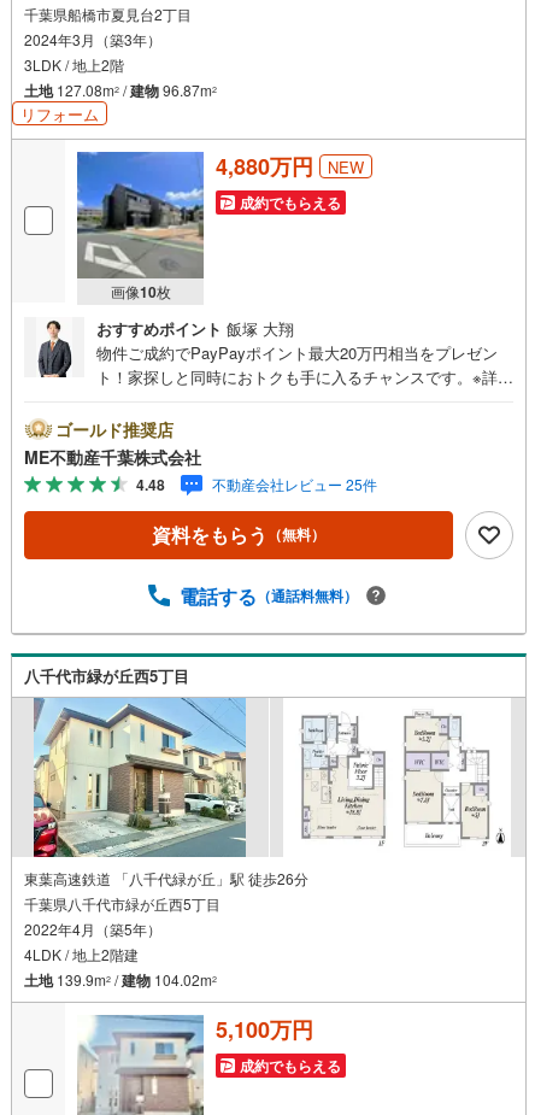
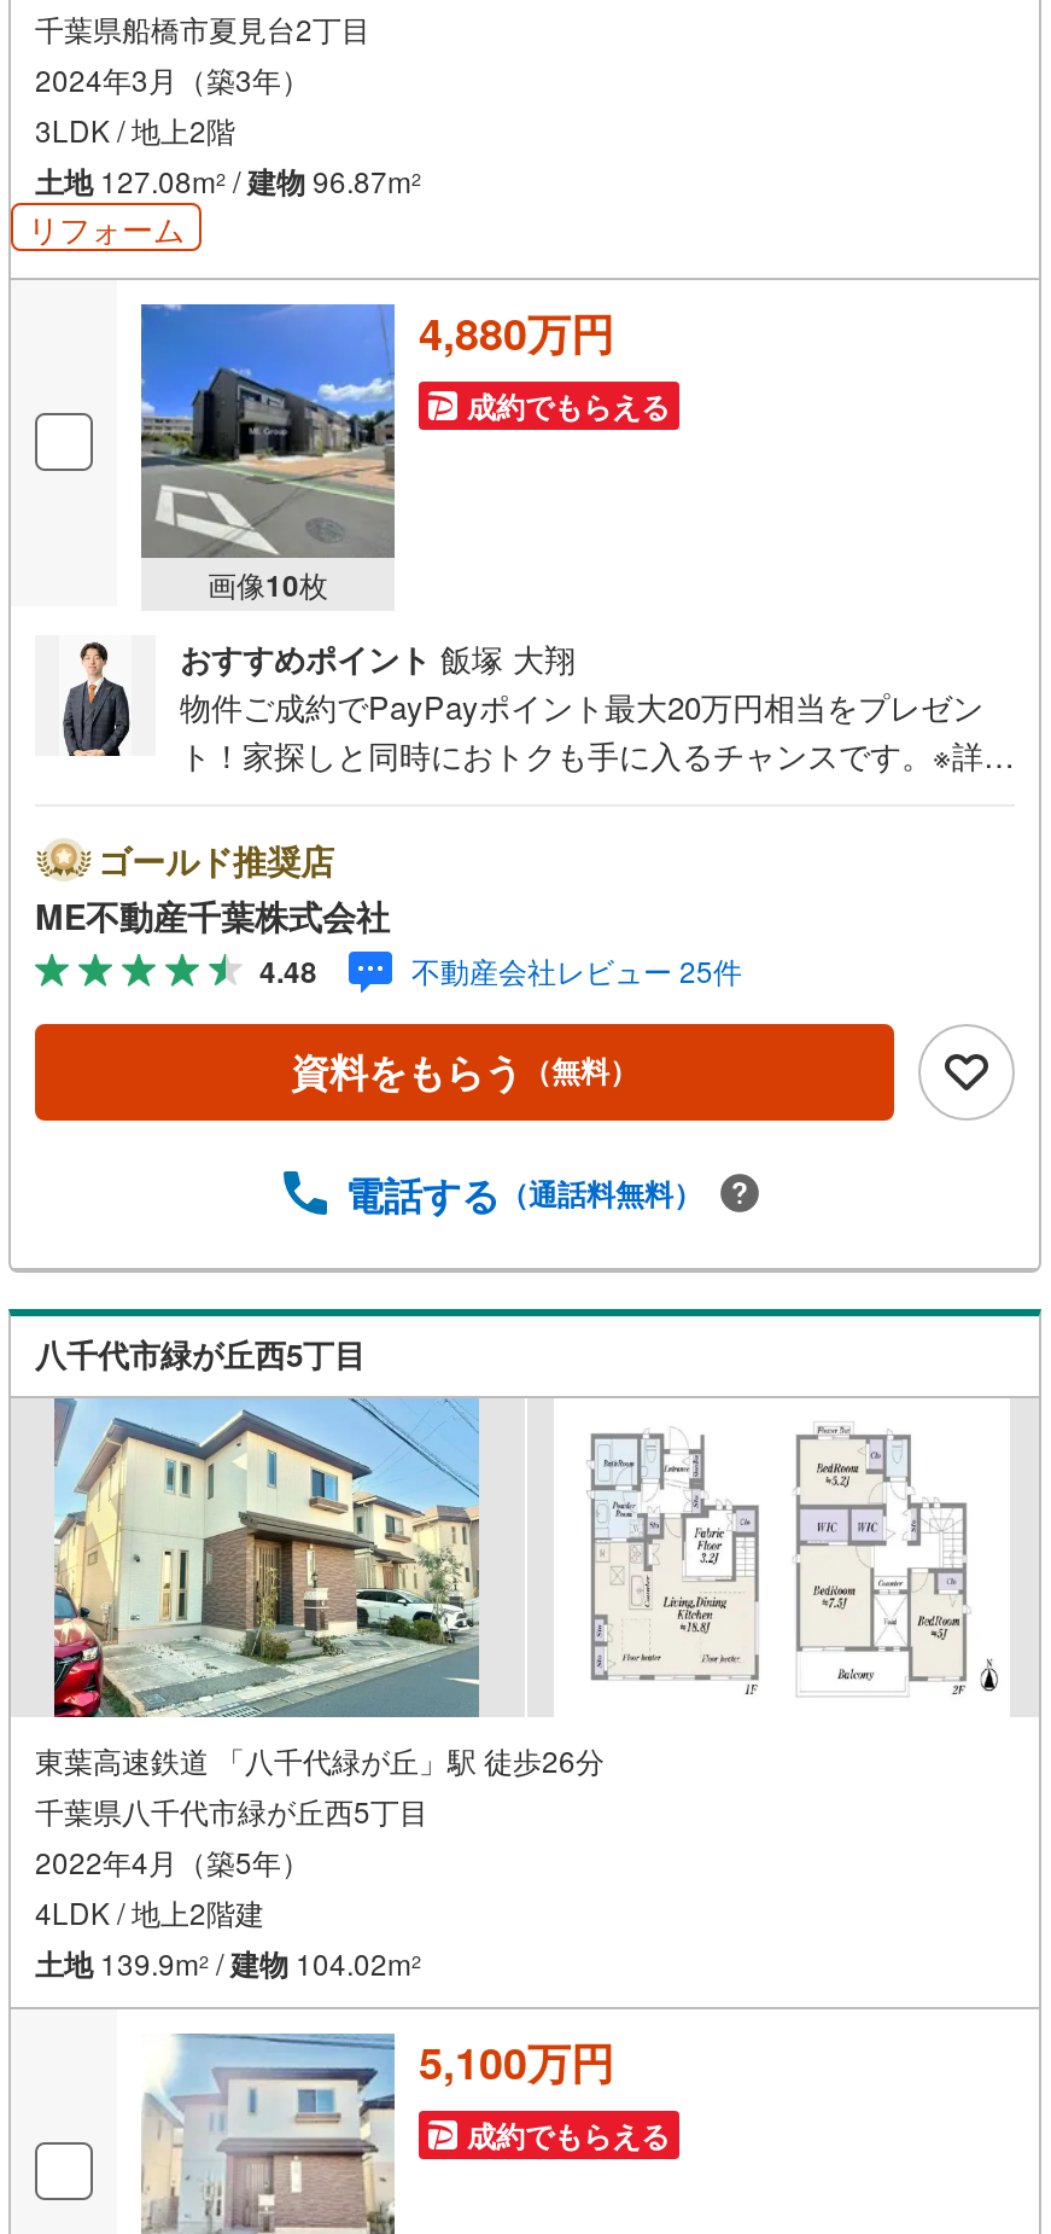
[328,155,364,178] NEW -> none

